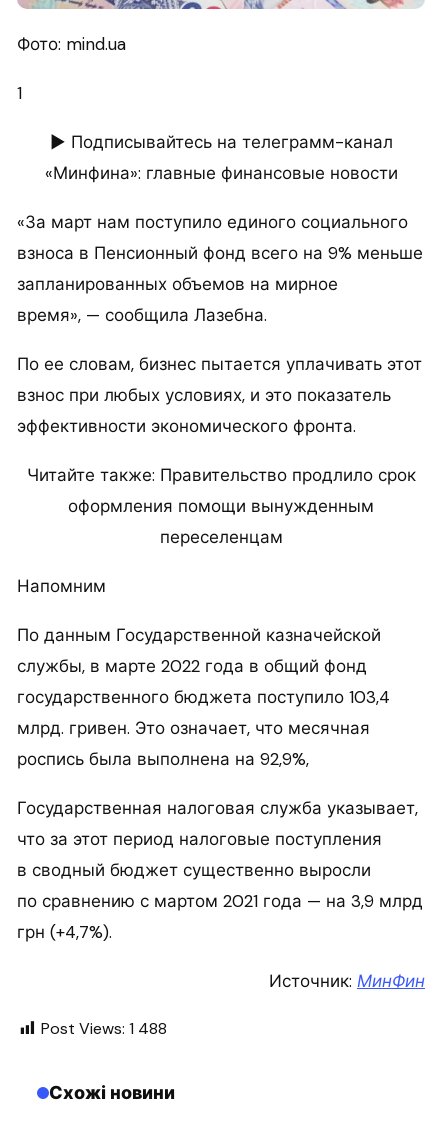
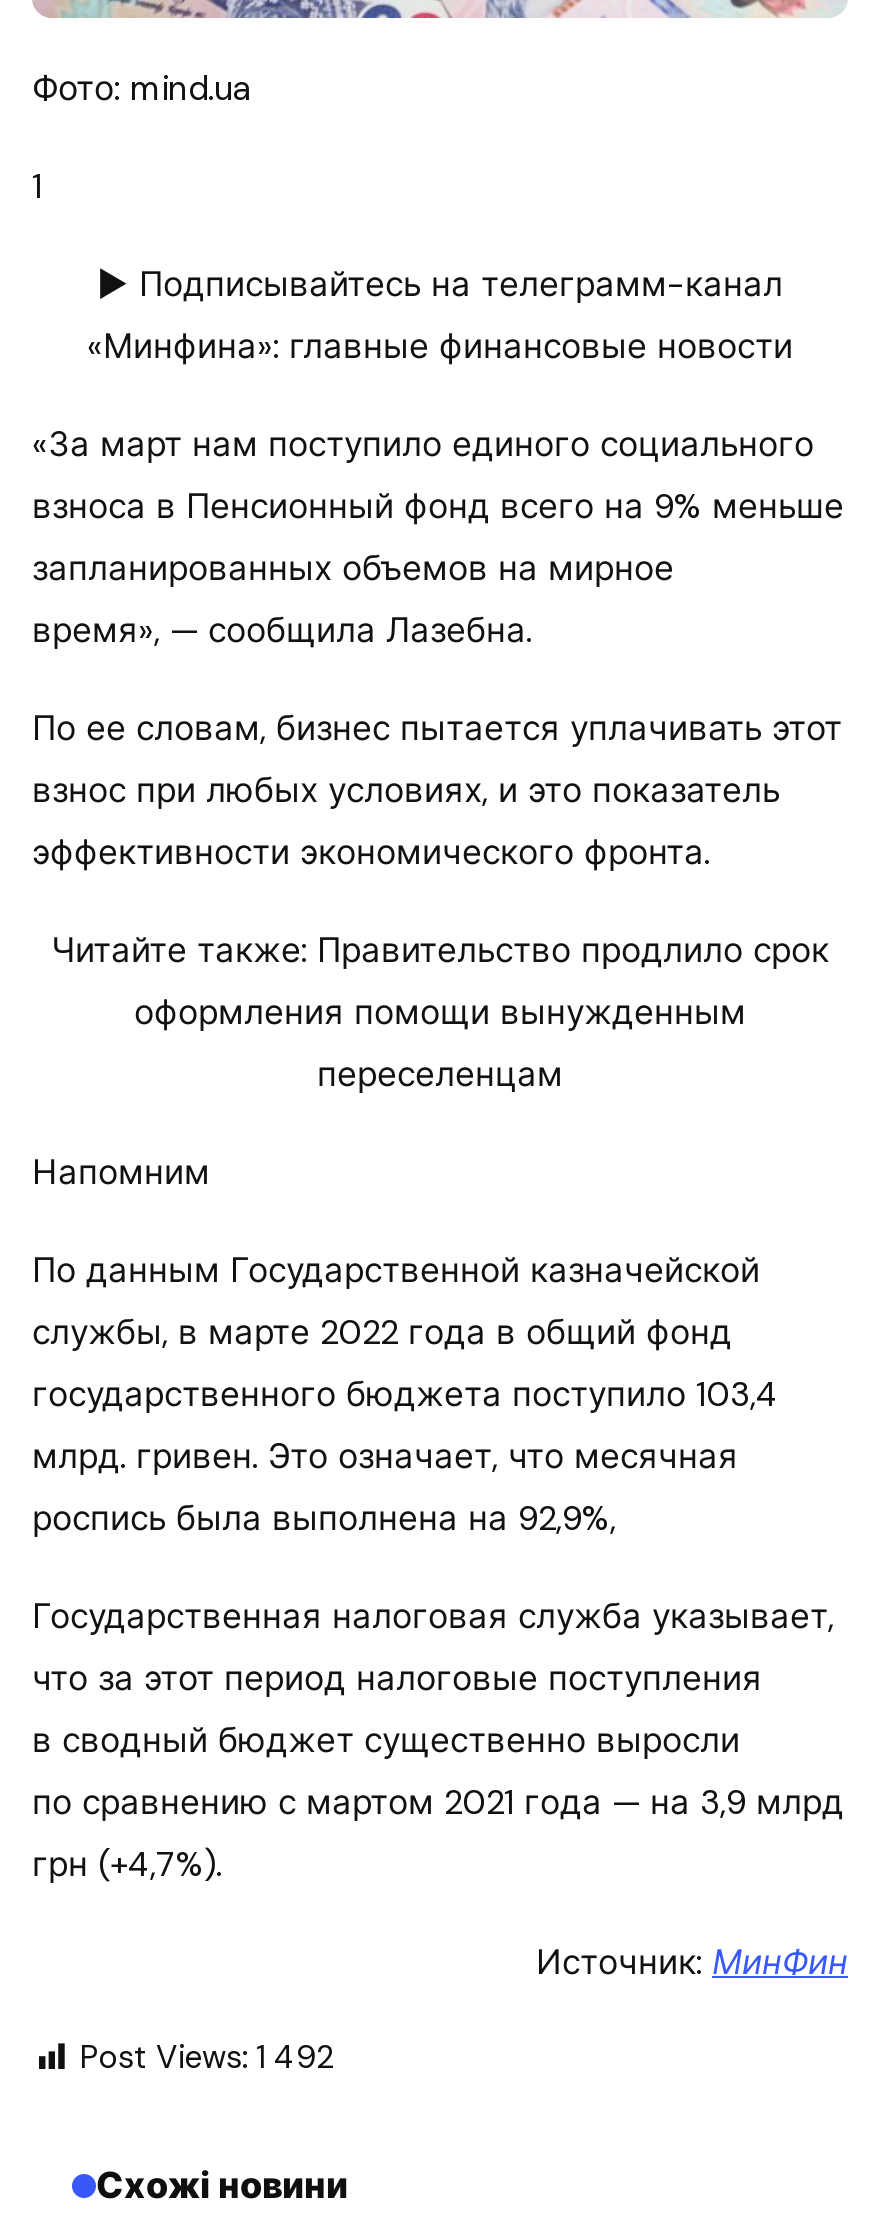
[41,1018,167,1039] Post Views: 1 488 -> [80,2035,334,2077] Post Views: 1 492

